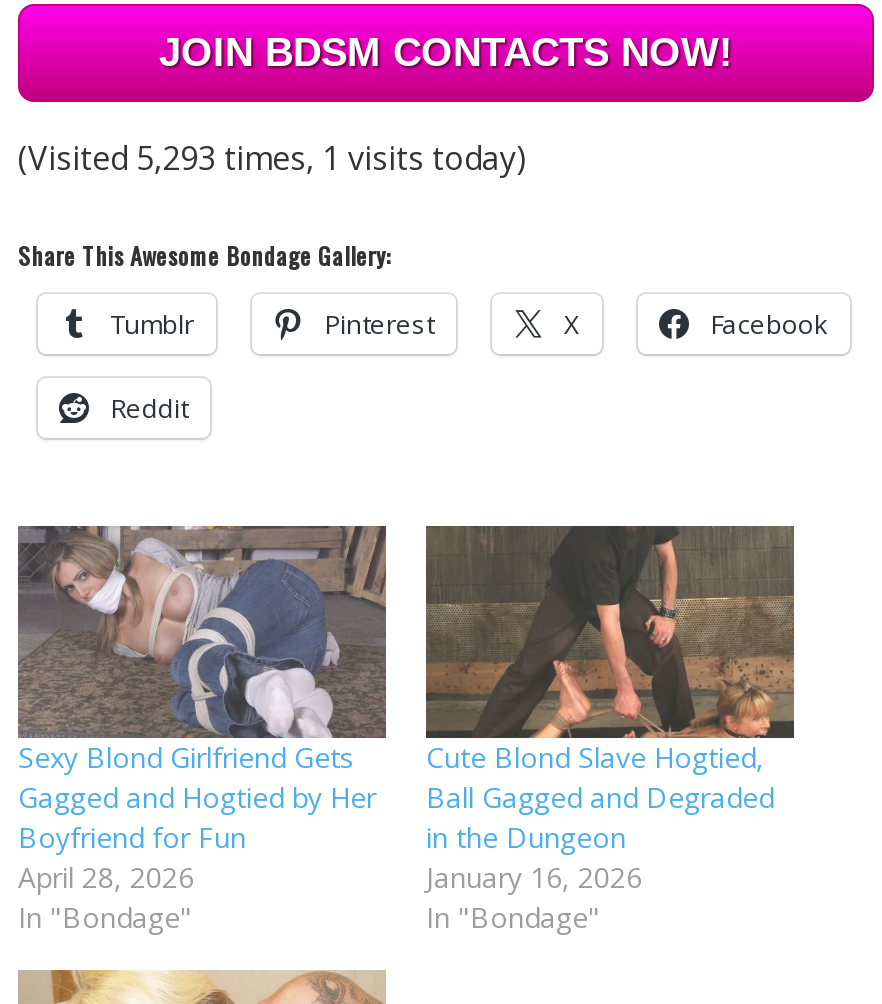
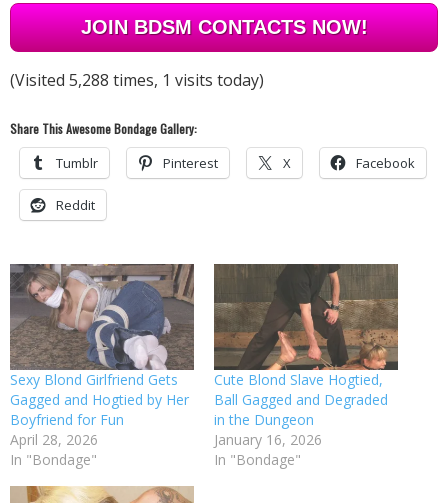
[18,137,526,181] (Visited 5,293 times, 1 visits today) -> [10,69,264,91] (Visited 5,288 times, 1 visits today)

